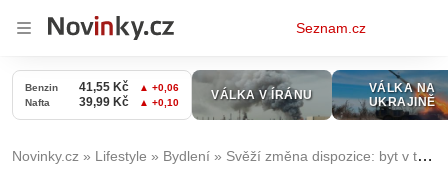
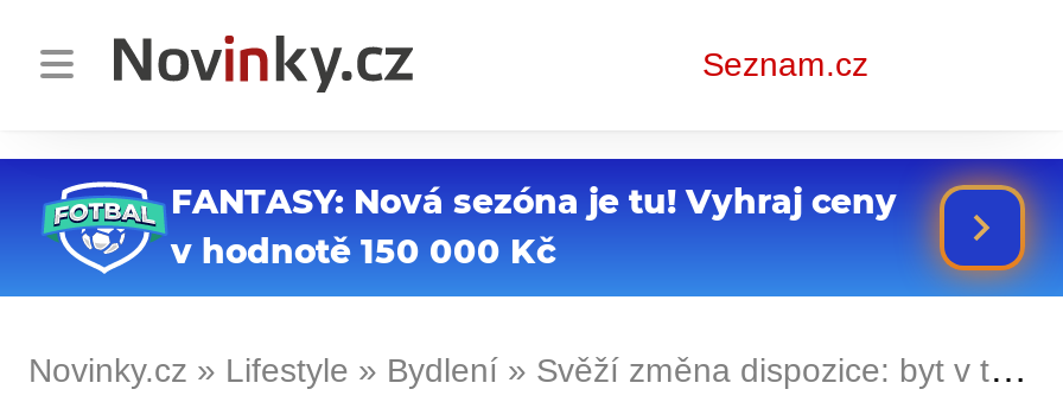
[3,68,445,125] [image] -> [7,157,1056,299] [image]

